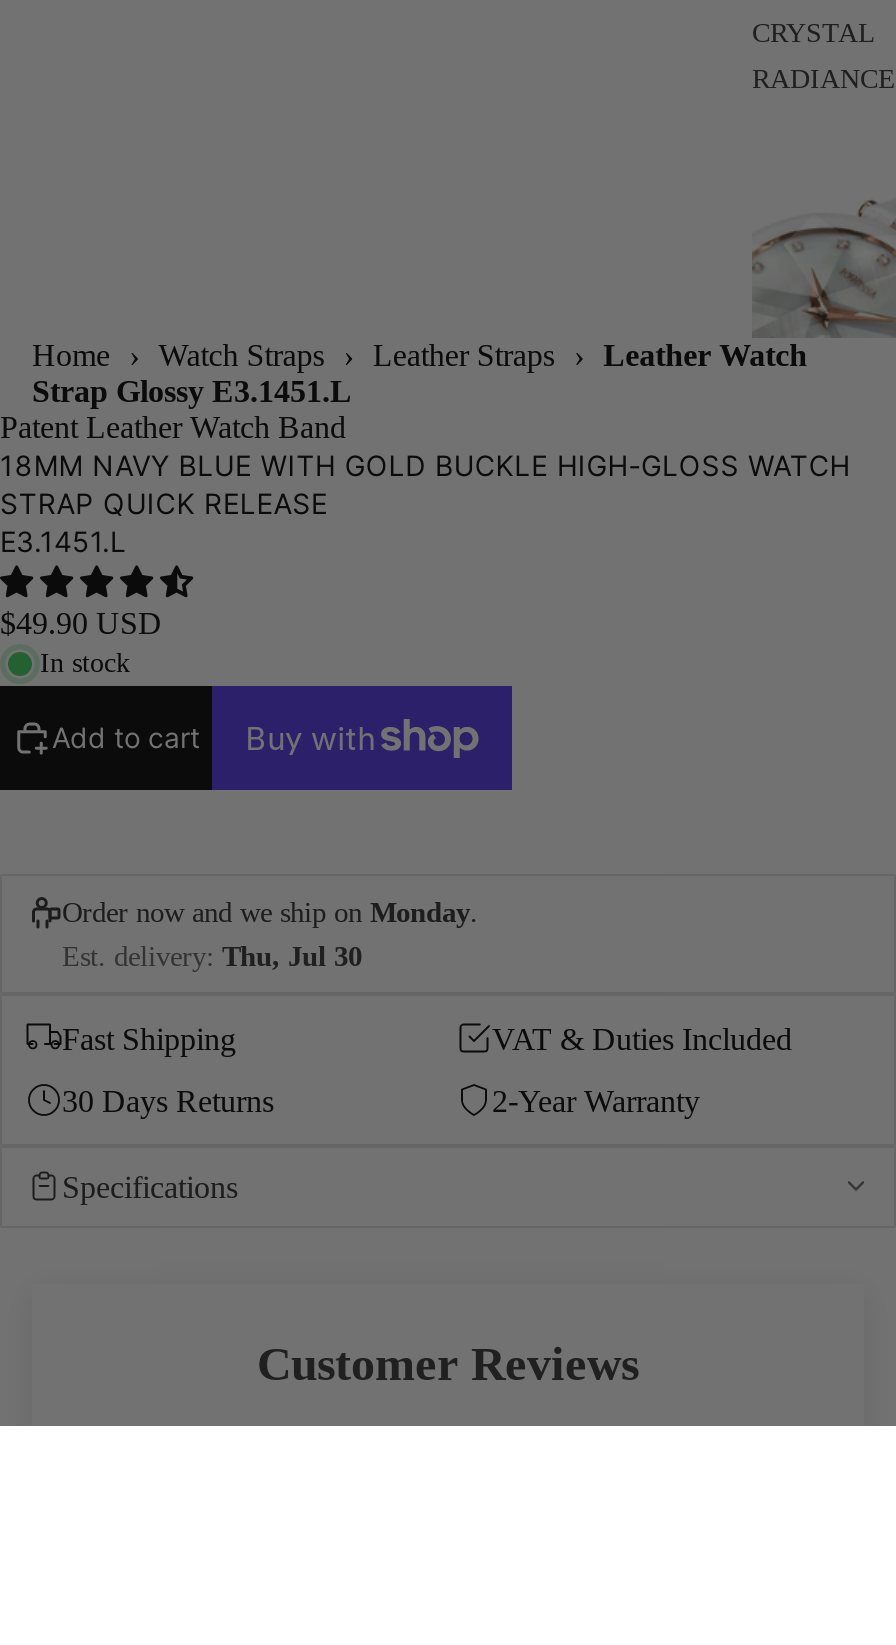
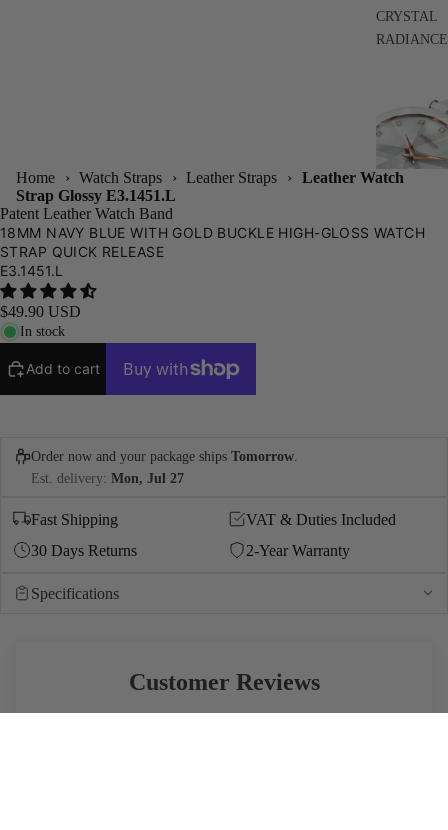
[62,896,478,928] Order now and we ship on Monday. -> [31,448,298,464] Order now and your package ships Tomorrow.
[62,940,362,972] Est. delivery: Thu, Jul 30 -> [31,470,184,486] Est. delivery: Mon, Jul 27

